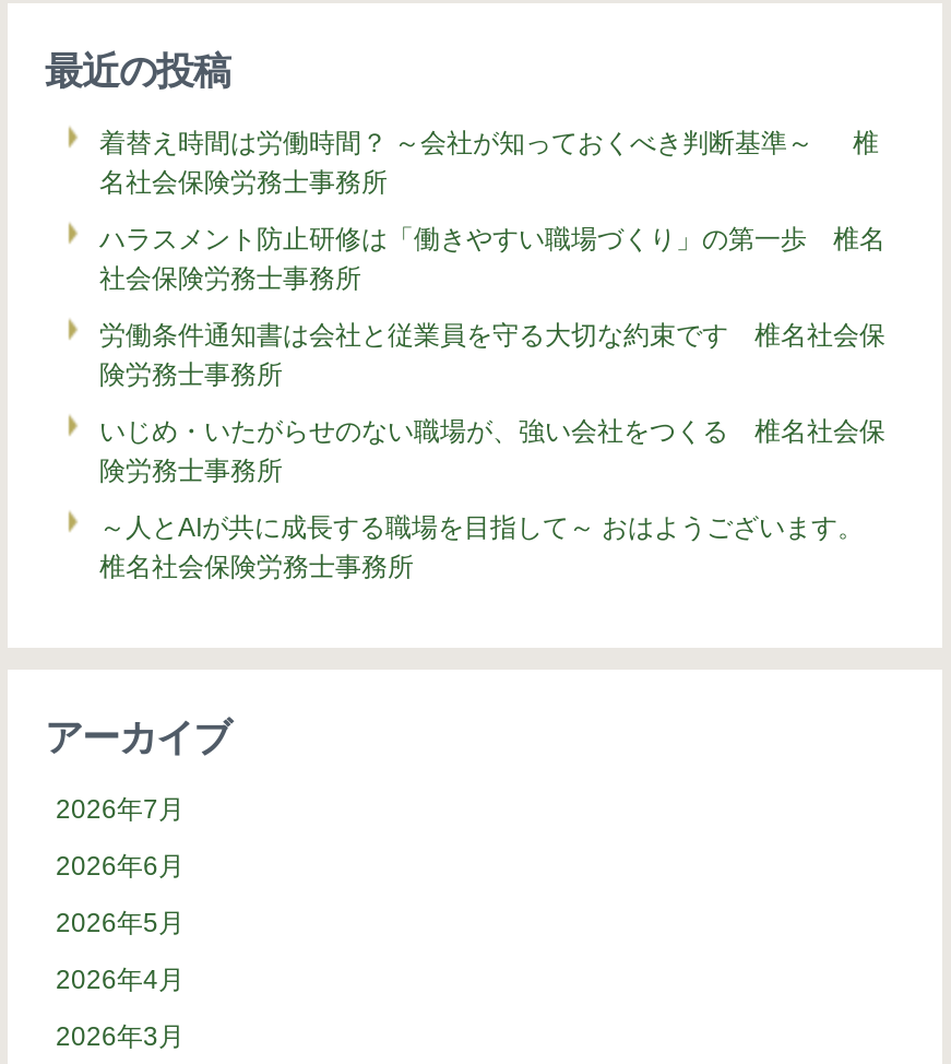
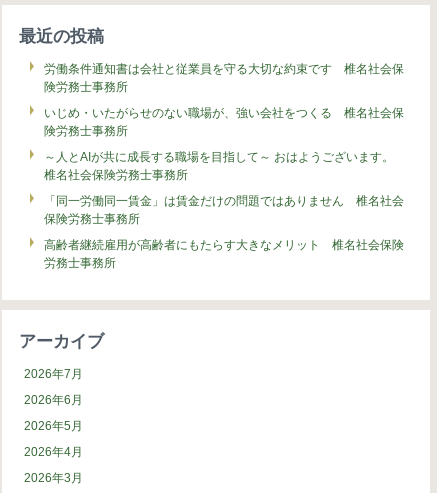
[99,127,885,293] 着替え時間は労働時間？ ～会社が知っておくべき判断基準～ 椎 | 名社会保険労務士事務所 | ハラスメント防止研修は「働きやすい職場づくり」の第一歩 椎名 | 社会保険労務士事務所 -> none
moved [99,319,885,581] -> [44,62,404,182]: 労働条件通知書は会社と従業員を守る大切な約束です 椎名社会保 | 険労務士事務所 | いじめ・いたがらせのない職場が、強い会社をつくる 椎名社会保 | 険労務士事務所 | ～人とAIが共に成長する職場を目指して～ おはようございます。 | 椎名社会保険労務士事務所
none -> [44,194,404,270] 「同一労働同一賃金」は賃金だけの問題ではありません 椎名社会 | 保険労務士事務所 | 高齢者継続雇用が高齢者にもたらす大きなメリット 椎名社会保険 | 労務士事務所

